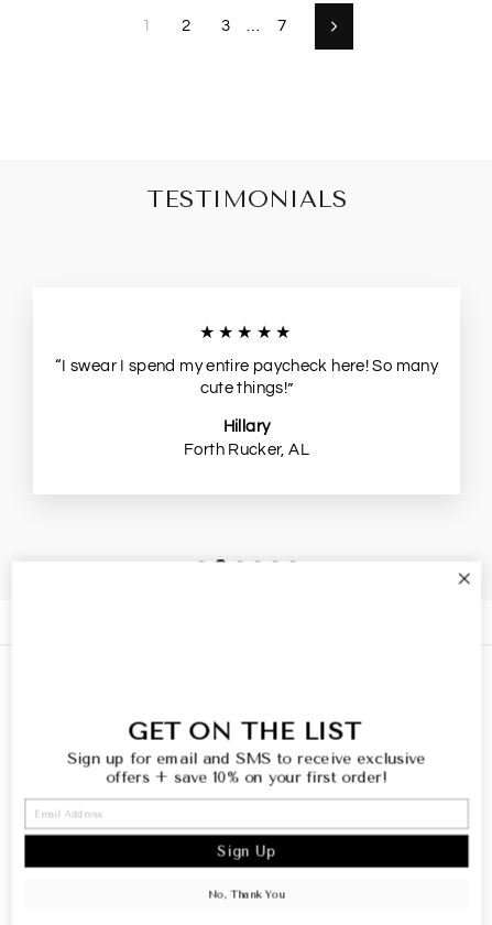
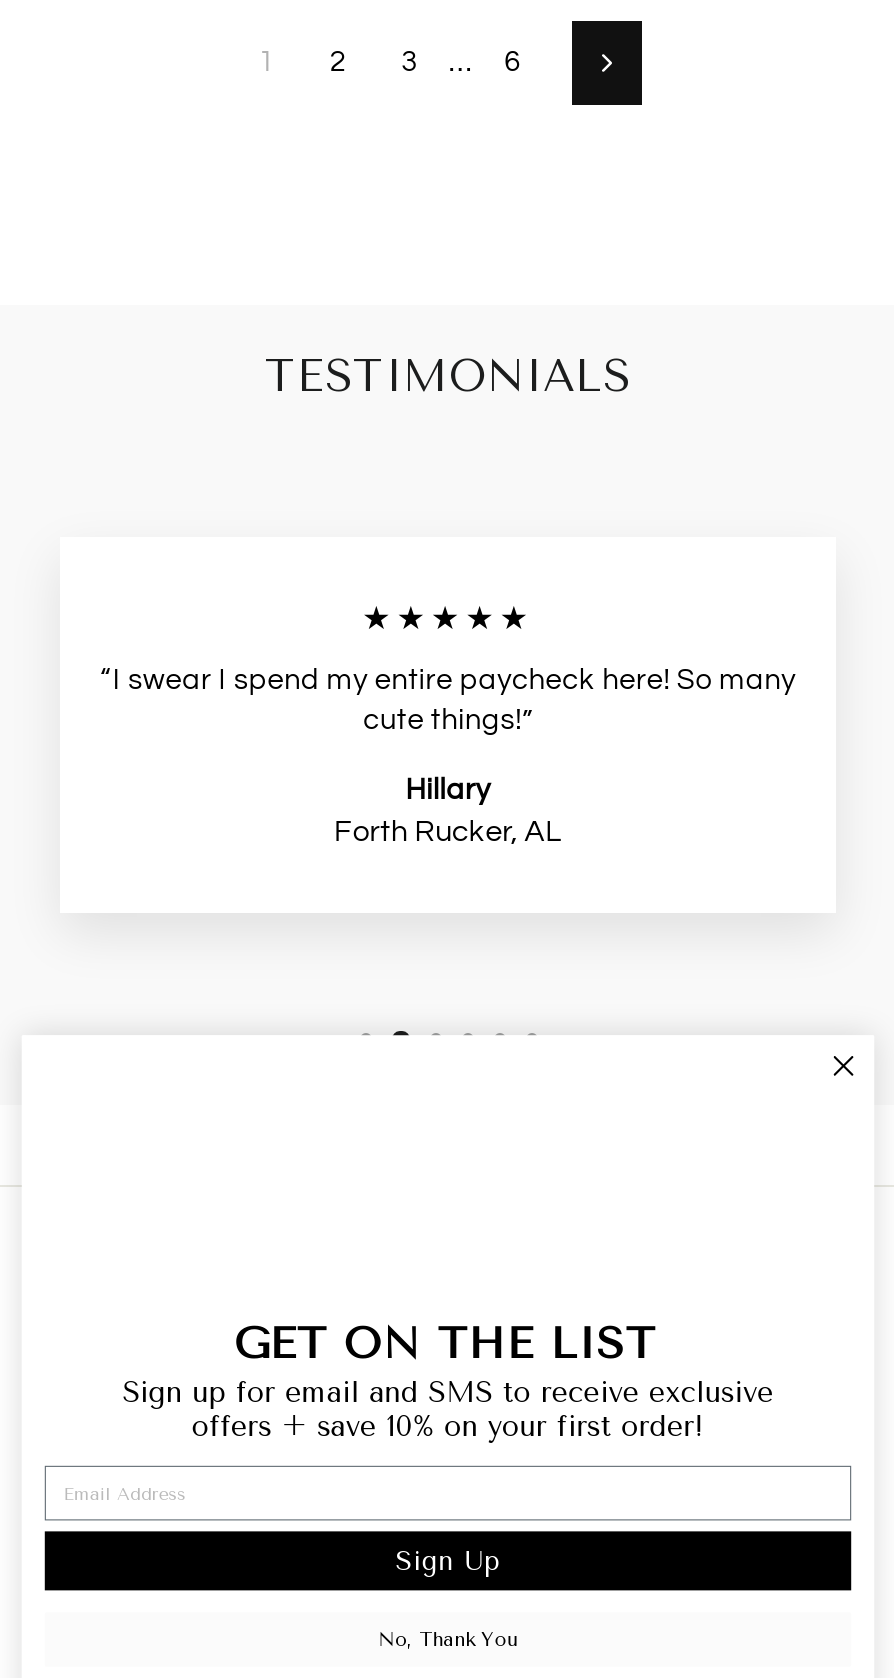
[277,17,287,34] 7 -> [504,46,521,76] 6

